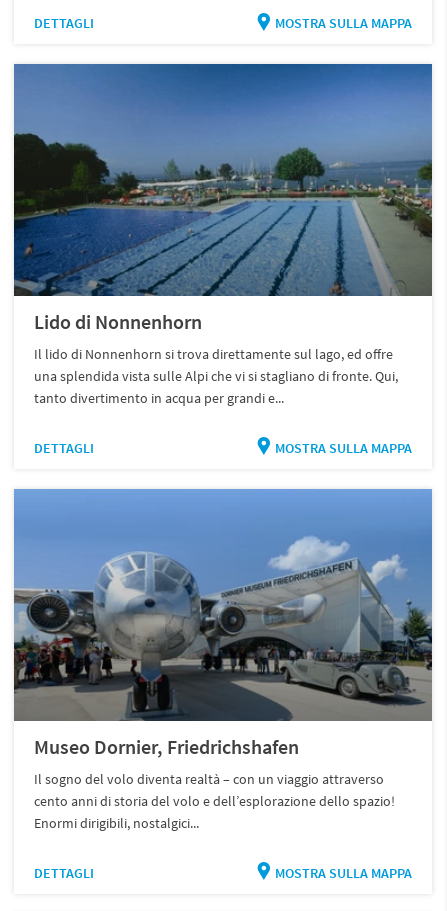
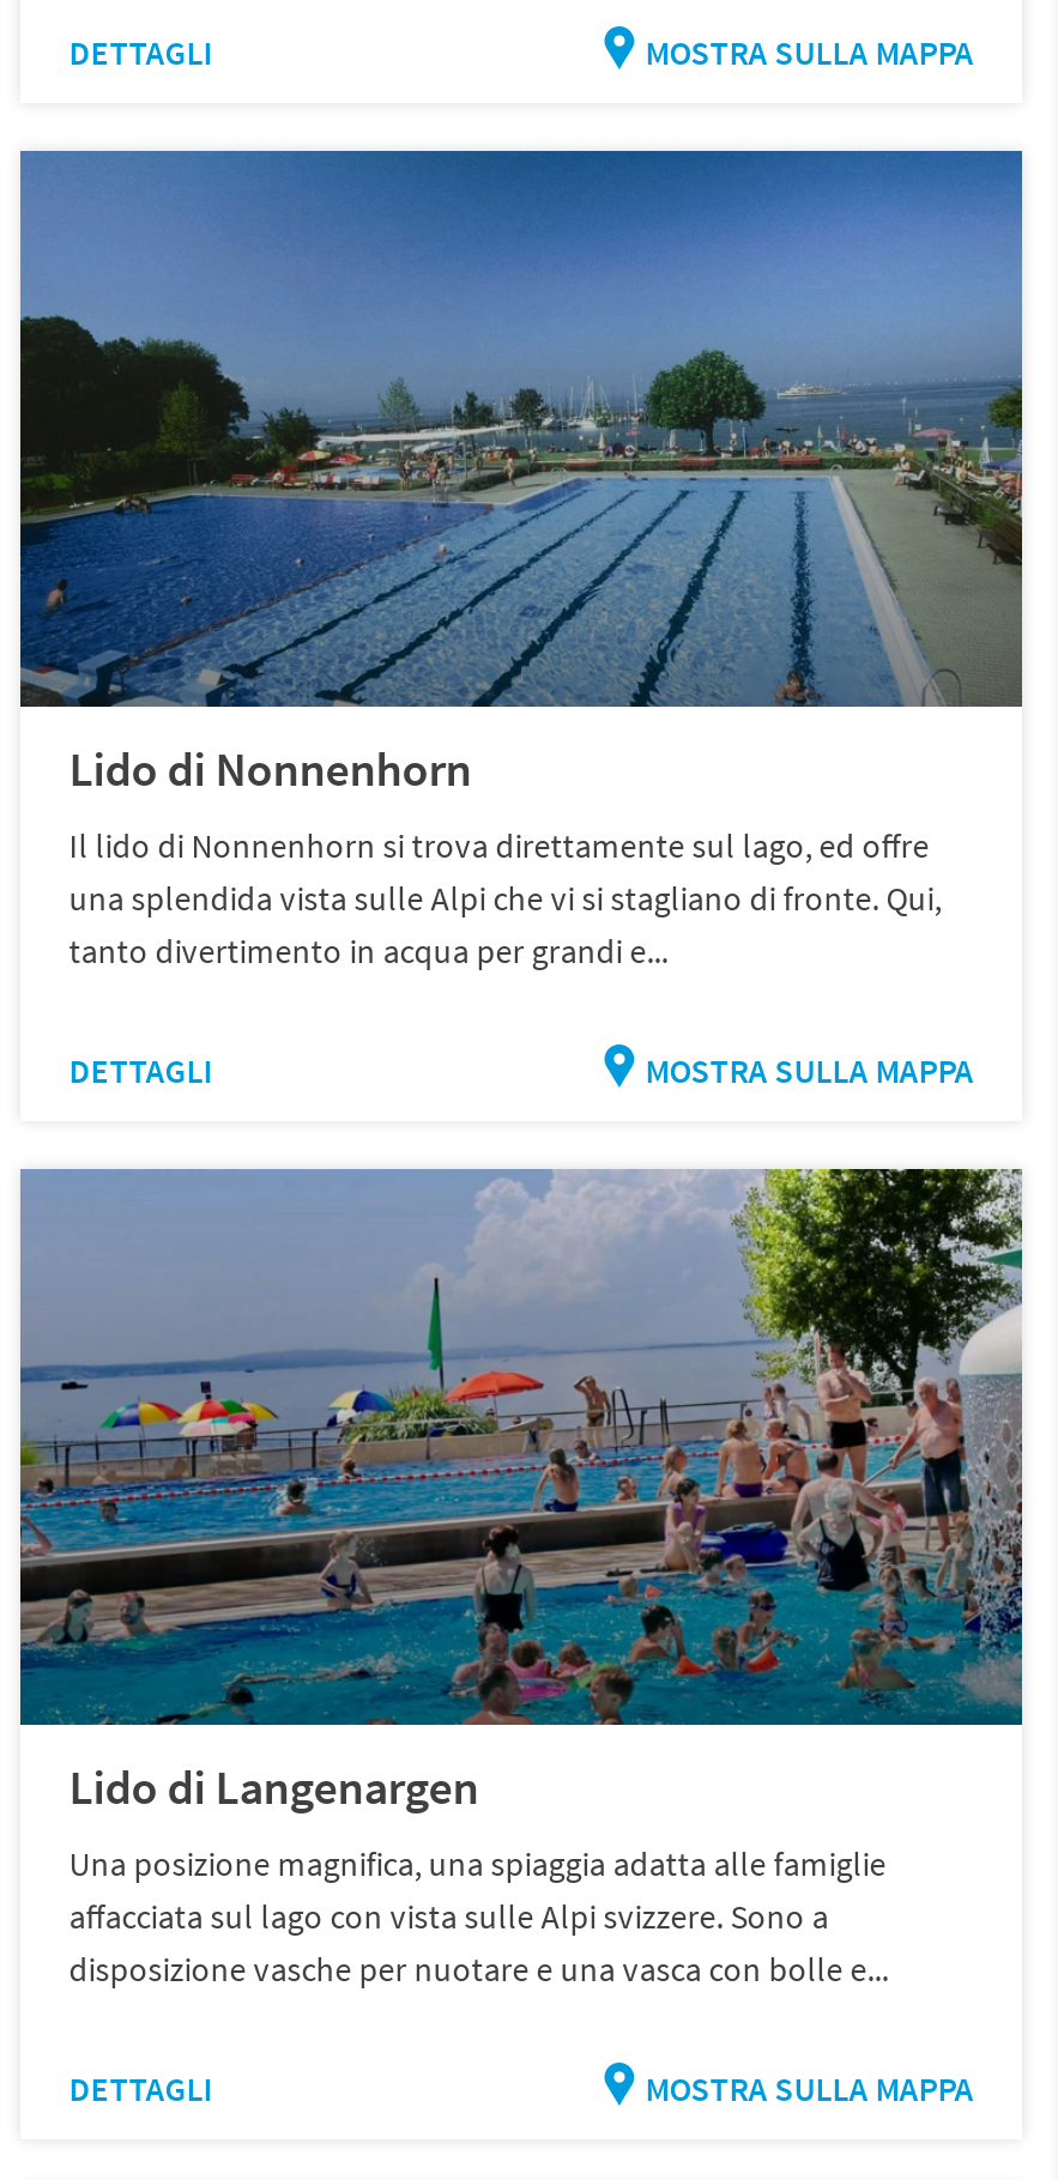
[13,488,433,832] [image] | Museo Dornier, Friedrichshafen | Il sogno del volo diventa realtà – con un viaggio attraverso | cento anni di storia del volo e dell’esplorazione dello spazio! | Enormi dirigibili, nostalgici... -> [18,1167,1024,1990] [image] | Lido di Langenargen | Una posizione magnifica, una spiaggia adatta alle famiglie | affacciata sul lago con vista sulle Alpi svizzere. Sono a | disposizione vasche per nuotare e una vasca con bolle e...

